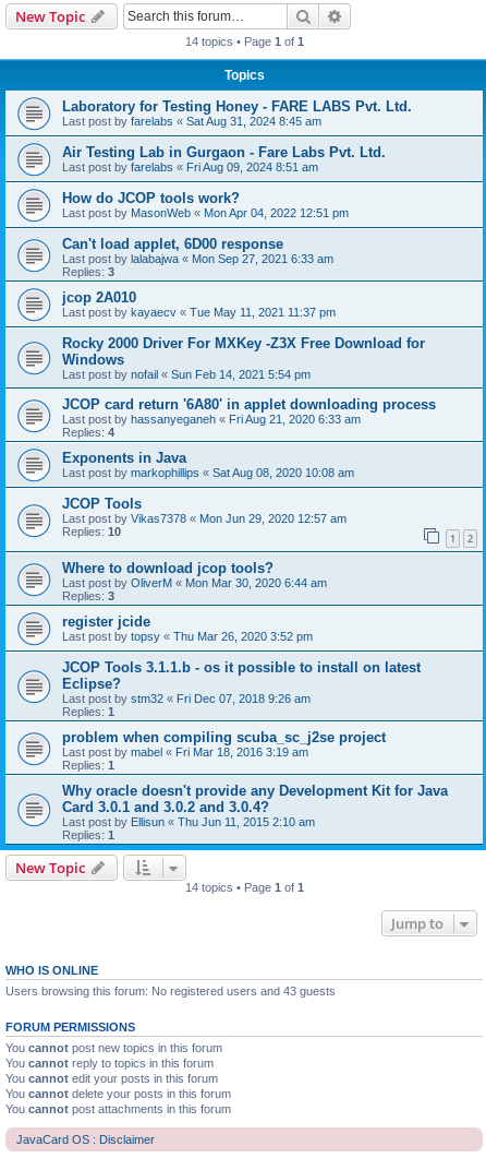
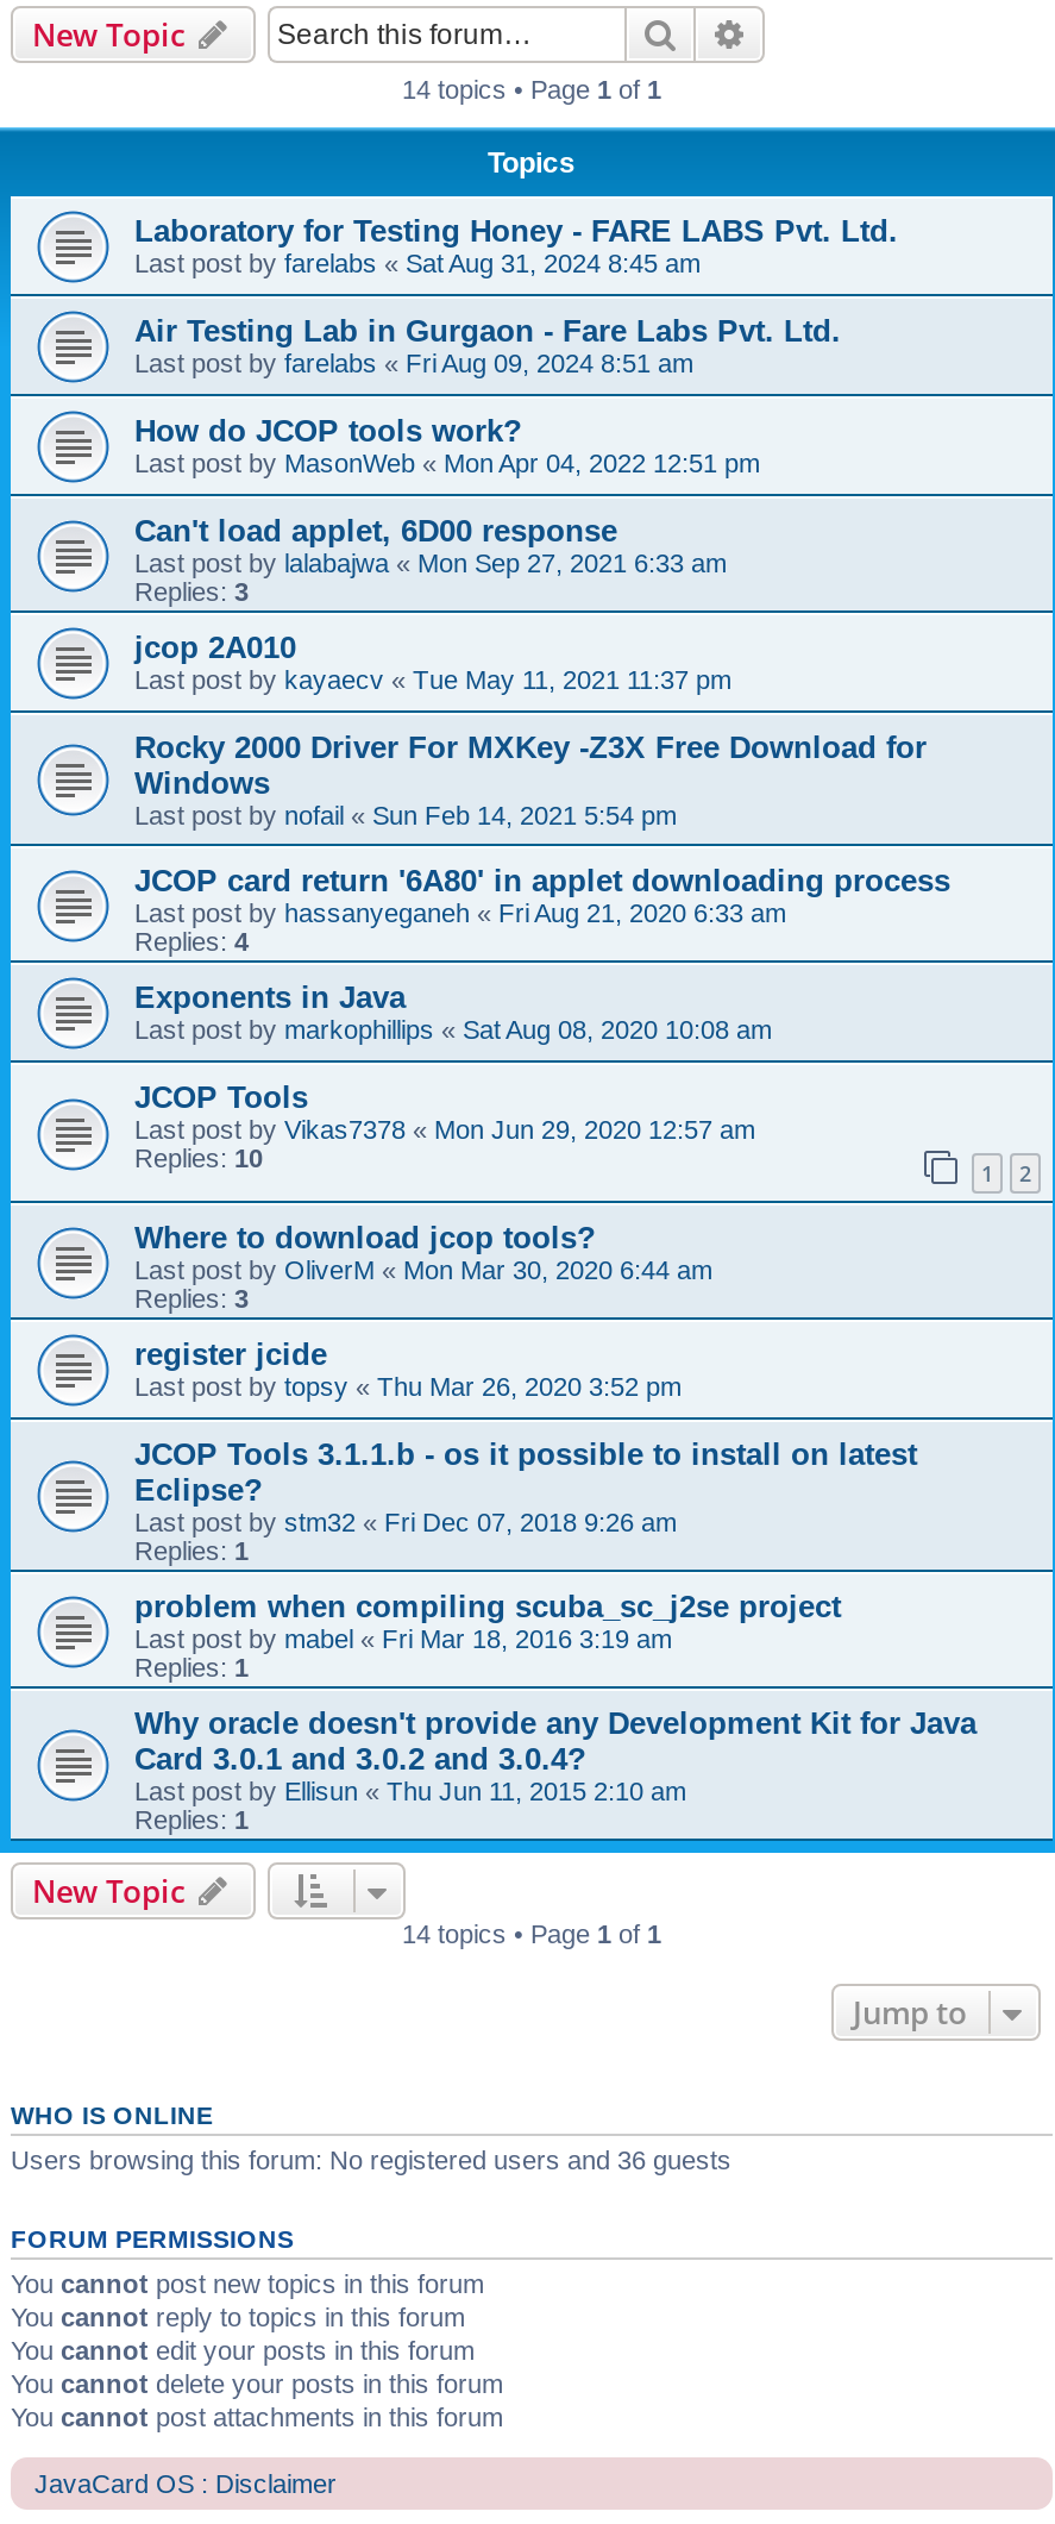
[5,984,336,997] Users browsing this forum: No registered users and 43 guests -> [11,2145,731,2173] Users browsing this forum: No registered users and 36 guests

